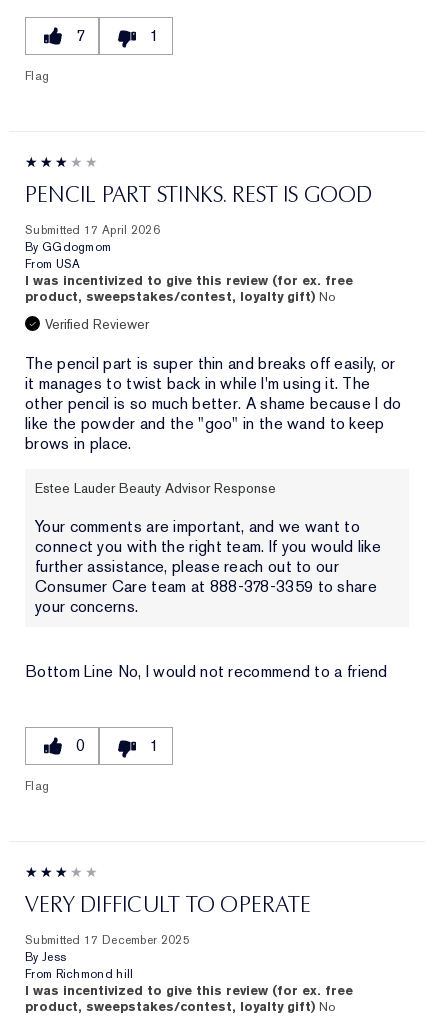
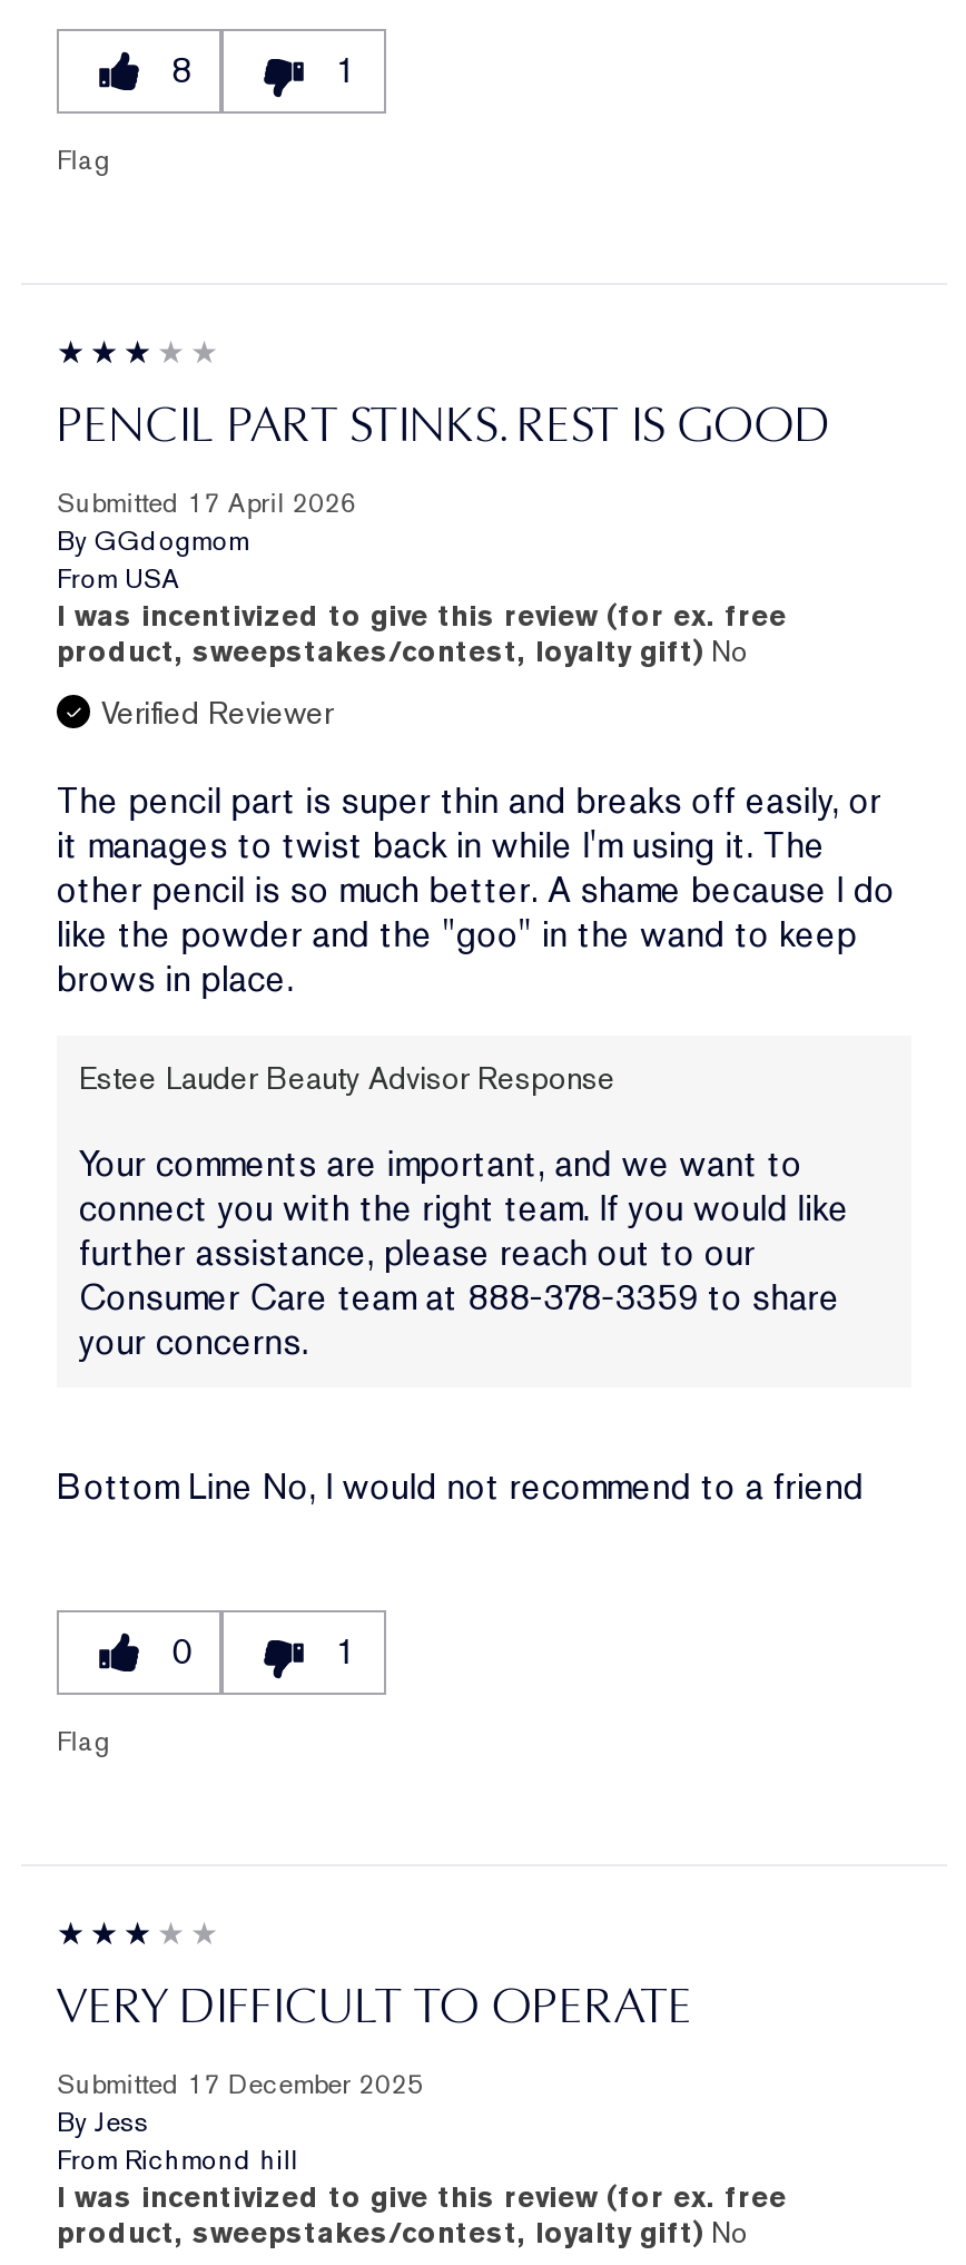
[76,25,86,46] 7 -> [171,46,192,93] 8

